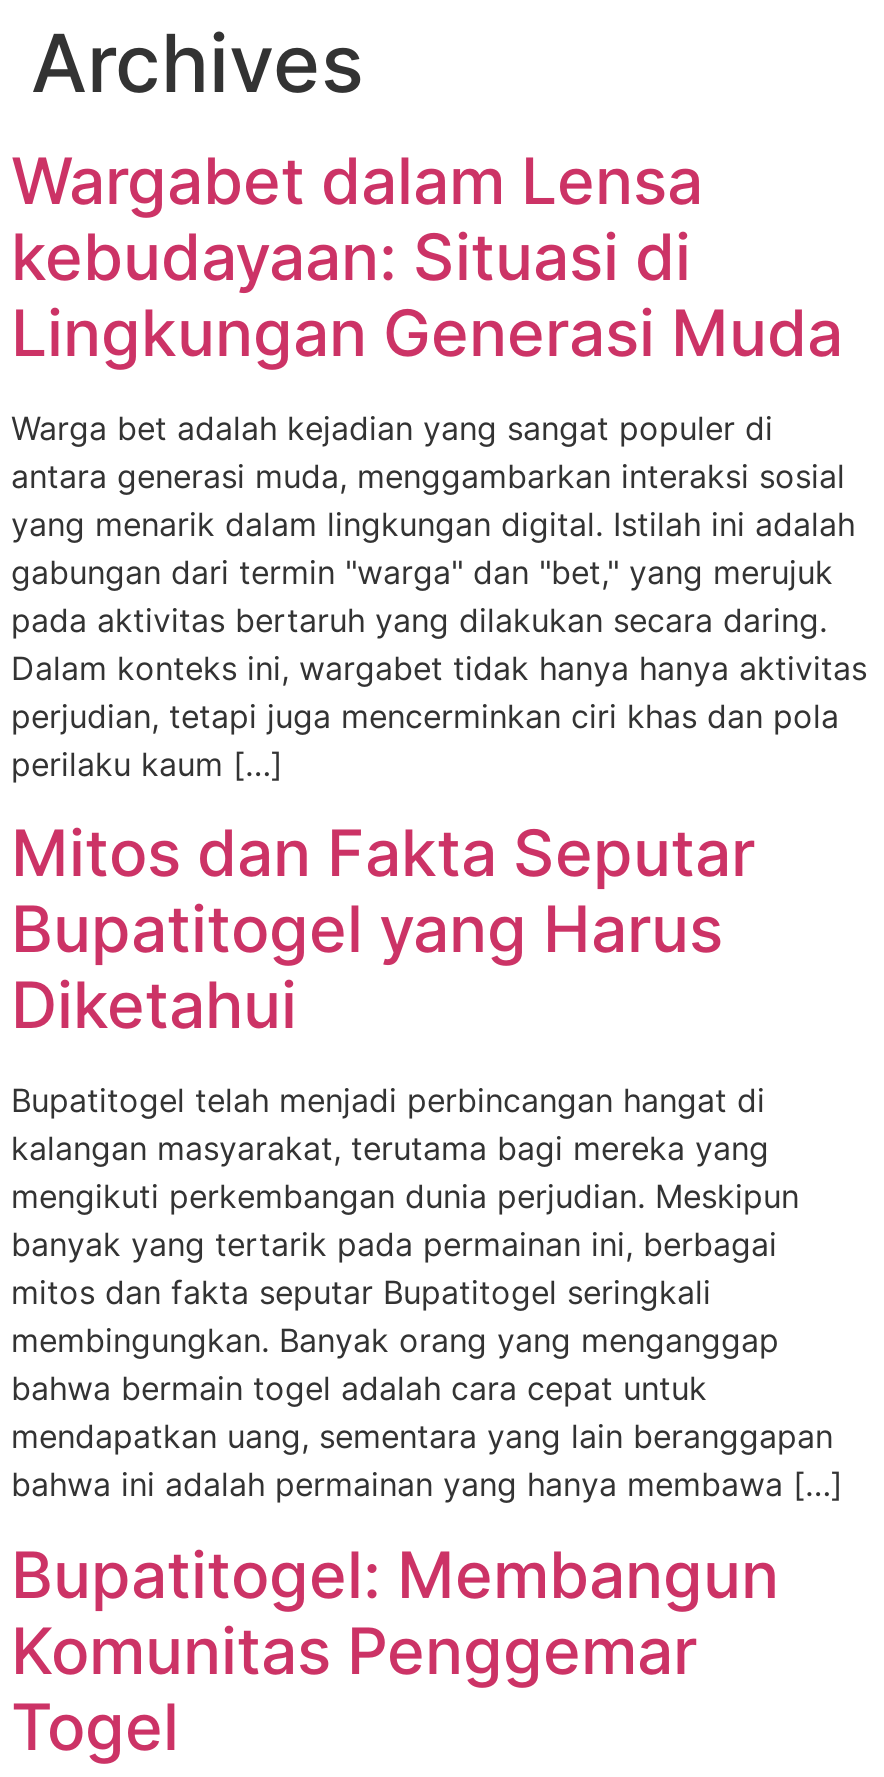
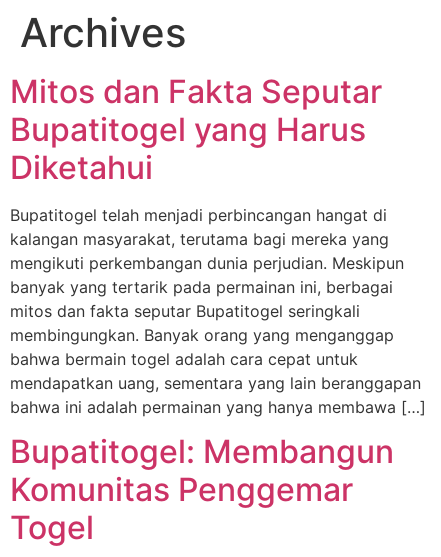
[11,142,867,784] Wargabet dalam Lensa | kebudayaan: Situasi di | Lingkungan Generasi Muda | Warga bet adalah kejadian yang sangat populer di | antara generasi muda, menggambarkan interaksi sosial | yang menarik dalam lingkungan digital. Istilah ini adalah | gabungan dari termin "warga" dan "bet," yang merujuk | pada aktivitas bertaruh yang dilakukan secara daring. | Dalam konteks ini, wargabet tidak hanya hanya aktivitas | perjudian, tetapi juga mencerminkan ciri khas dan pola | perilaku kaum […] -> none

